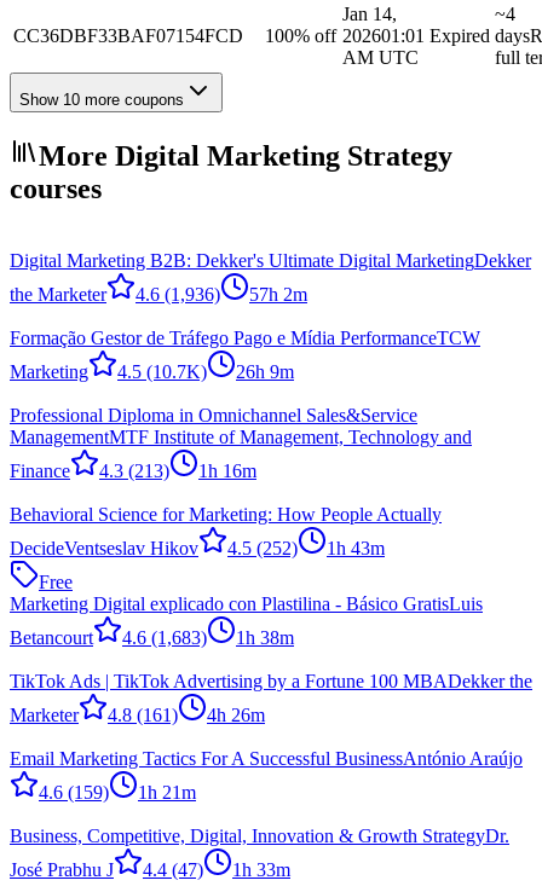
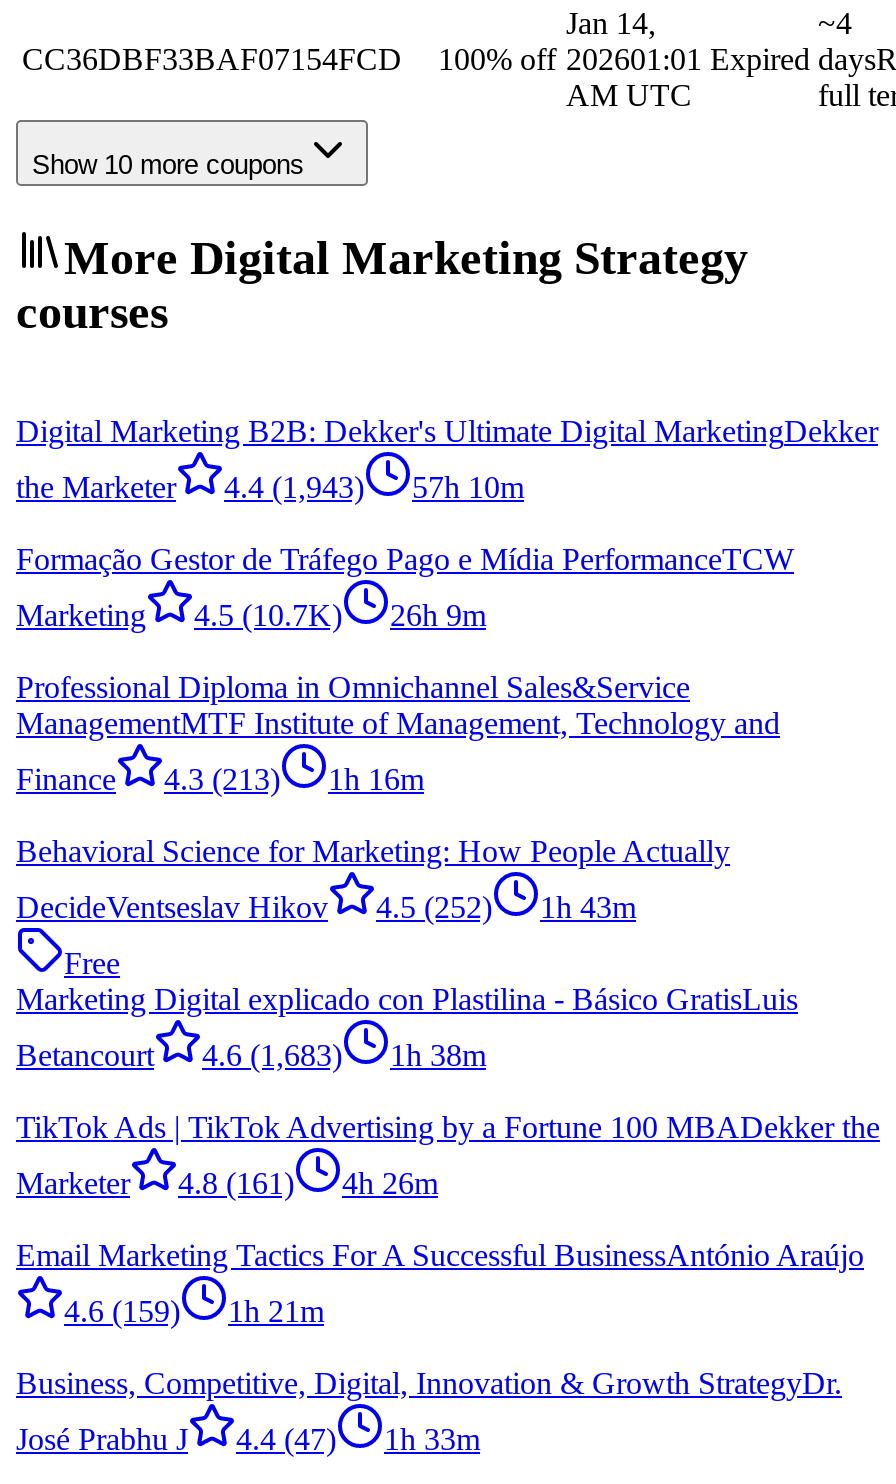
[135,285,220,305] 4.6 (1,936) -> [224,471,364,505] 4.4 (1,943)
[249,285,307,305] 57h 2m -> [412,471,524,505] 57h 10m

